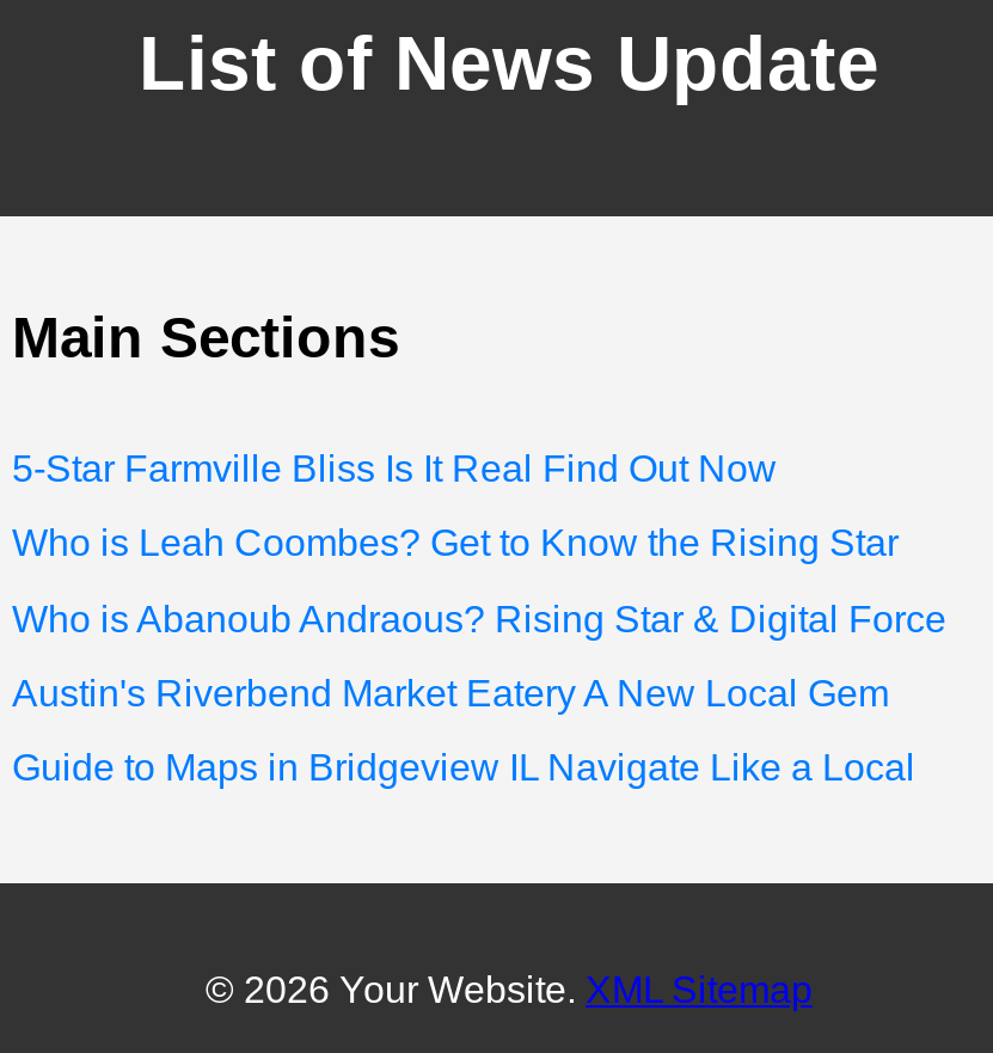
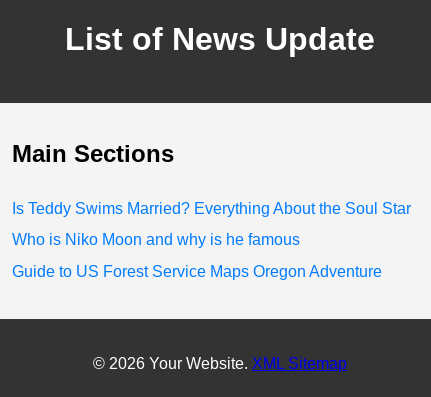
[12,448,946,789] 5-Star Farmville Bliss Is It Real Find Out Now | Who is Leah Coombes? Get to Know the Rising Star | Who is Abanoub Andraous? Rising Star & Digital Force | Austin's Riverbend Market Eatery A New Local Gem | Guide to Maps in Bridgeview IL Navigate Like a Local -> [12,200,411,280] Is Teddy Swims Married? Everything About the Soul Star | Who is Niko Moon and why is he famous | Guide to US Forest Service Maps Oregon Adventure

